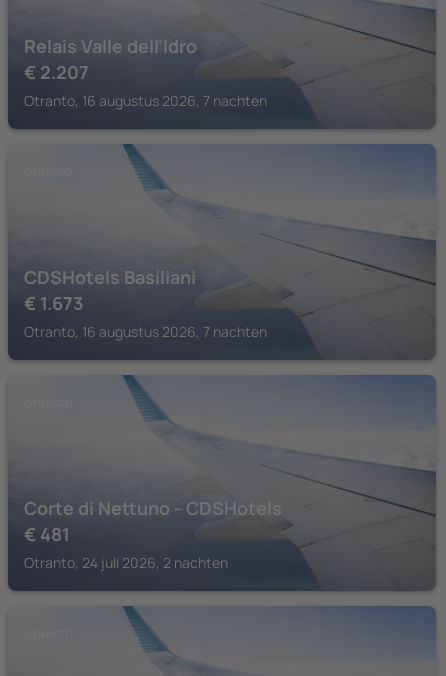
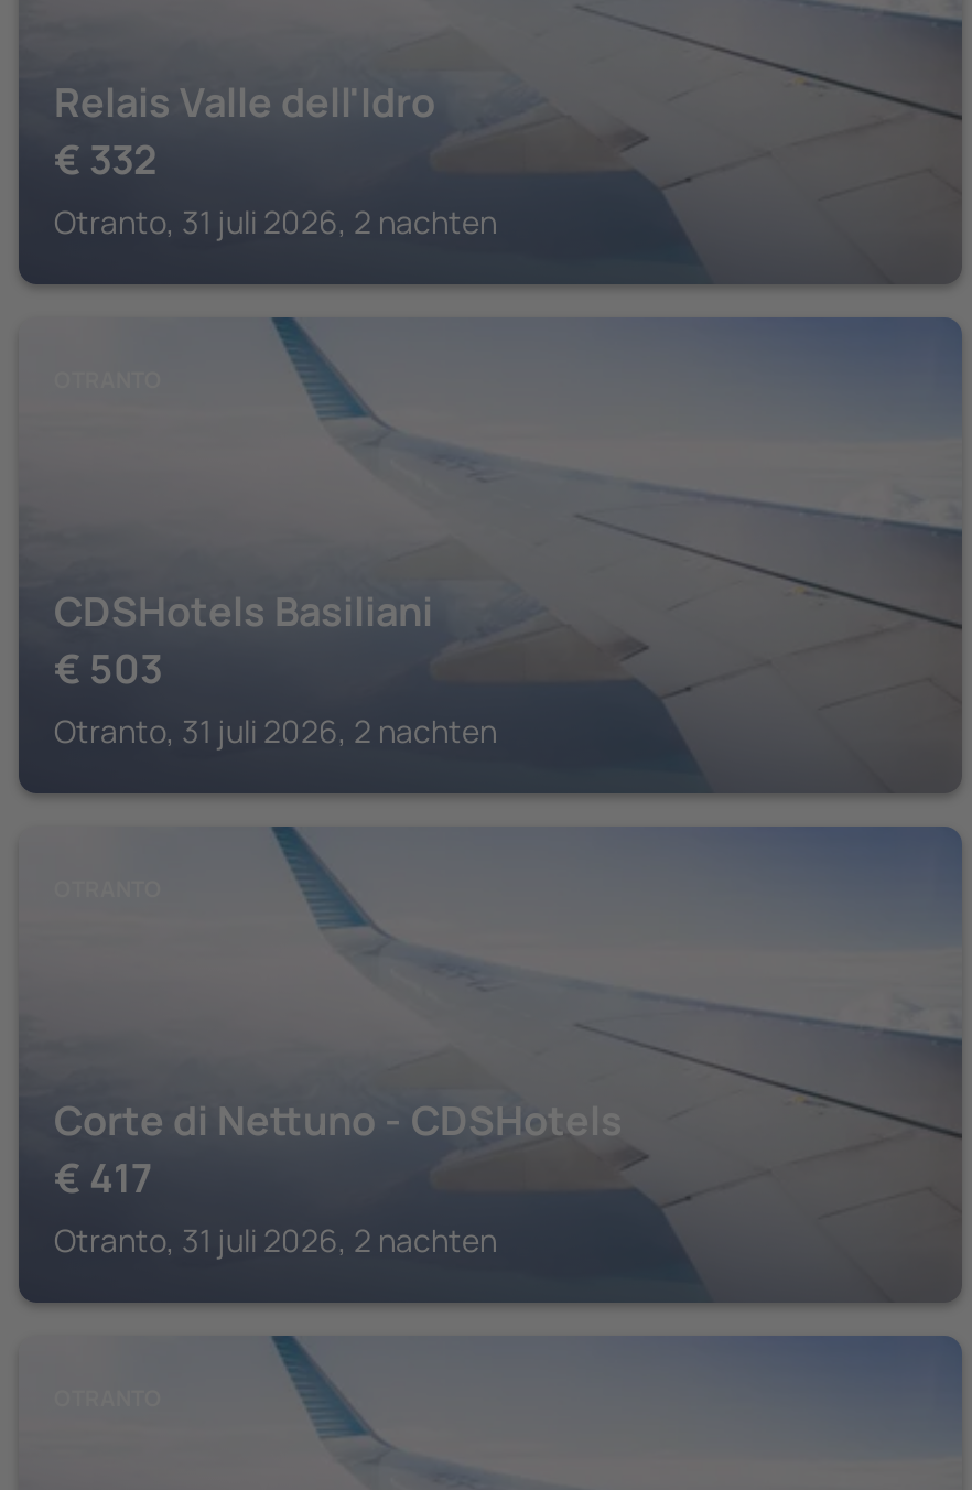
[24,60,89,84] € 2.207 -> [54,132,158,185] € 332
[24,91,267,110] Otranto, 16 augustus 2026, 7 nachten -> [54,201,497,242] Otranto, 31 juli 2026, 2 nachten
[24,291,83,315] € 1.673 -> [54,641,162,694] € 503
[24,322,267,341] Otranto, 16 augustus 2026, 7 nachten -> [54,710,497,752] Otranto, 31 juli 2026, 2 nachten
[24,522,70,546] € 481 -> [54,1151,153,1203] € 417
[24,553,228,572] Otranto, 24 juli 2026, 2 nachten -> [54,1219,497,1261] Otranto, 31 juli 2026, 2 nachten

